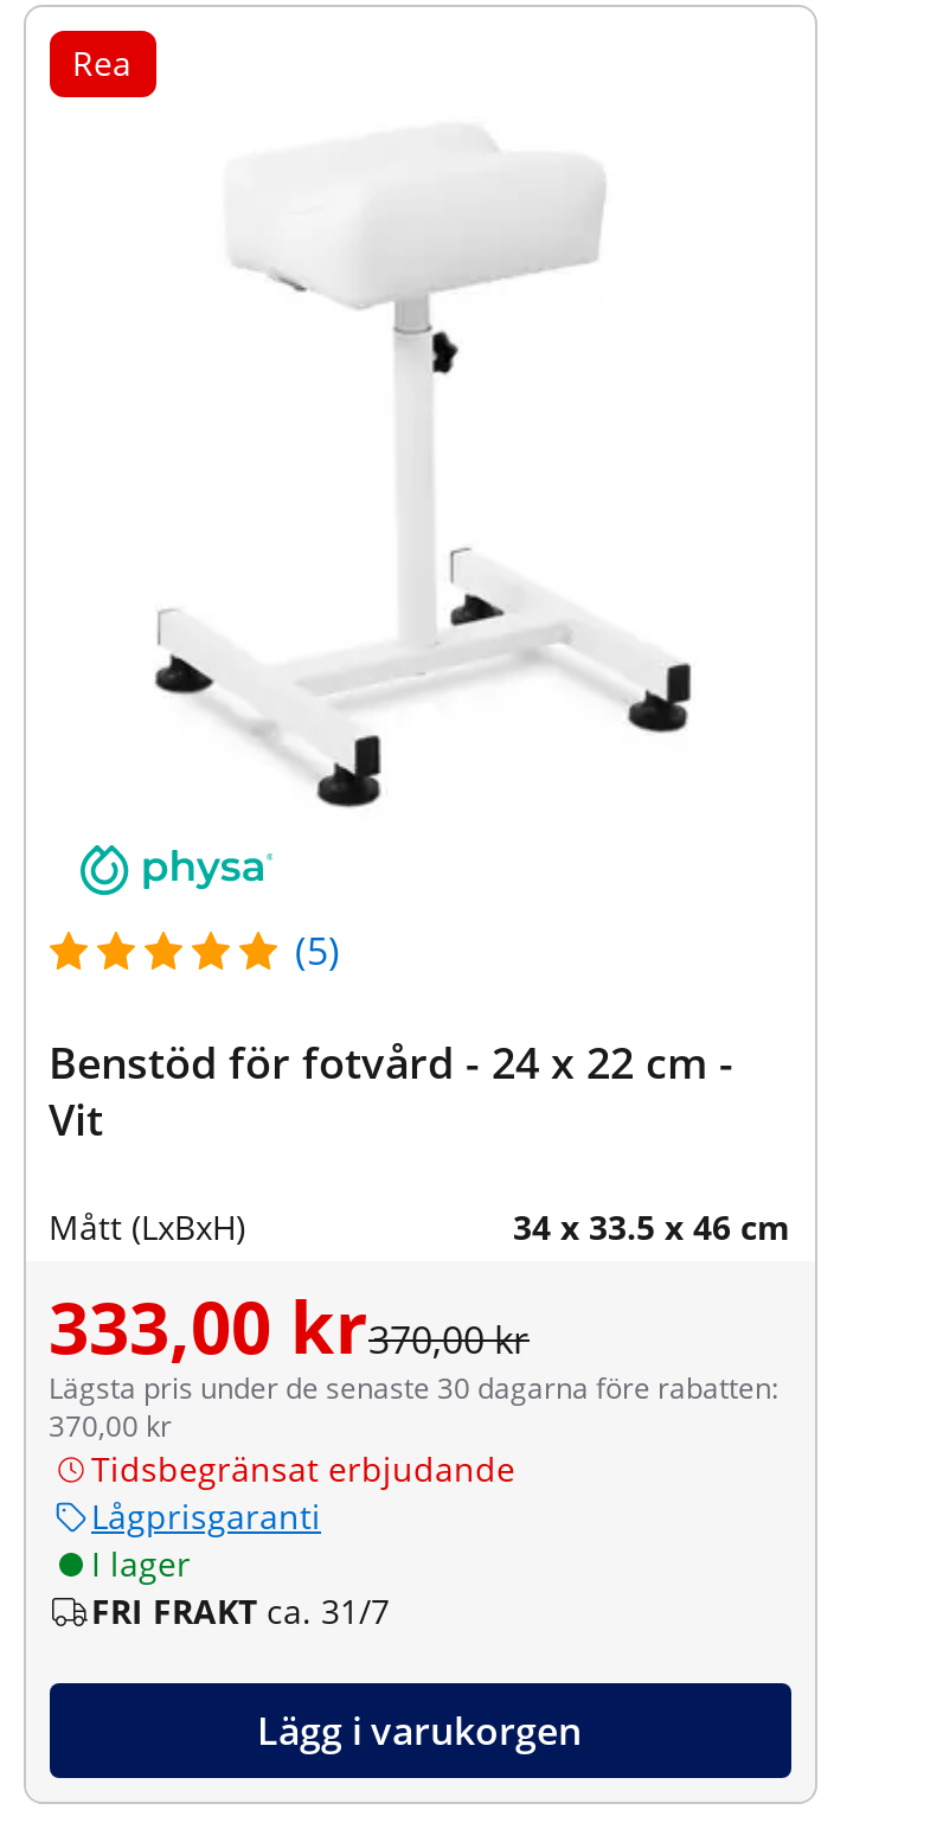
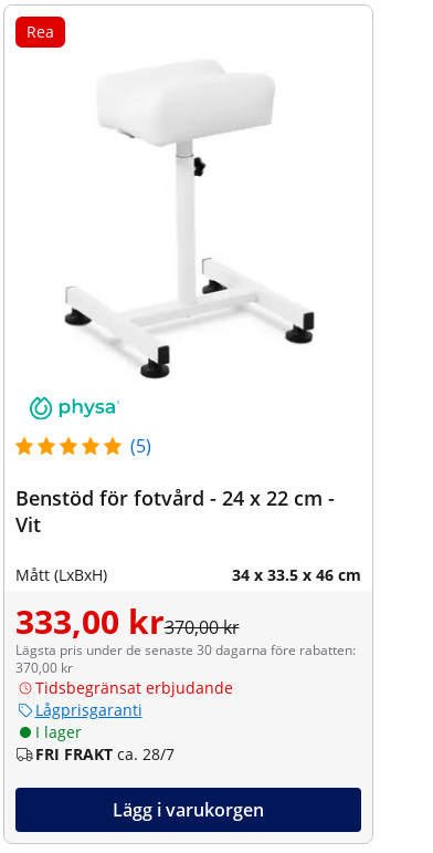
[91,1587,390,1632] FRI FRAKT ca. 31/7 -> [35,743,174,764] FRI FRAKT ca. 28/7

